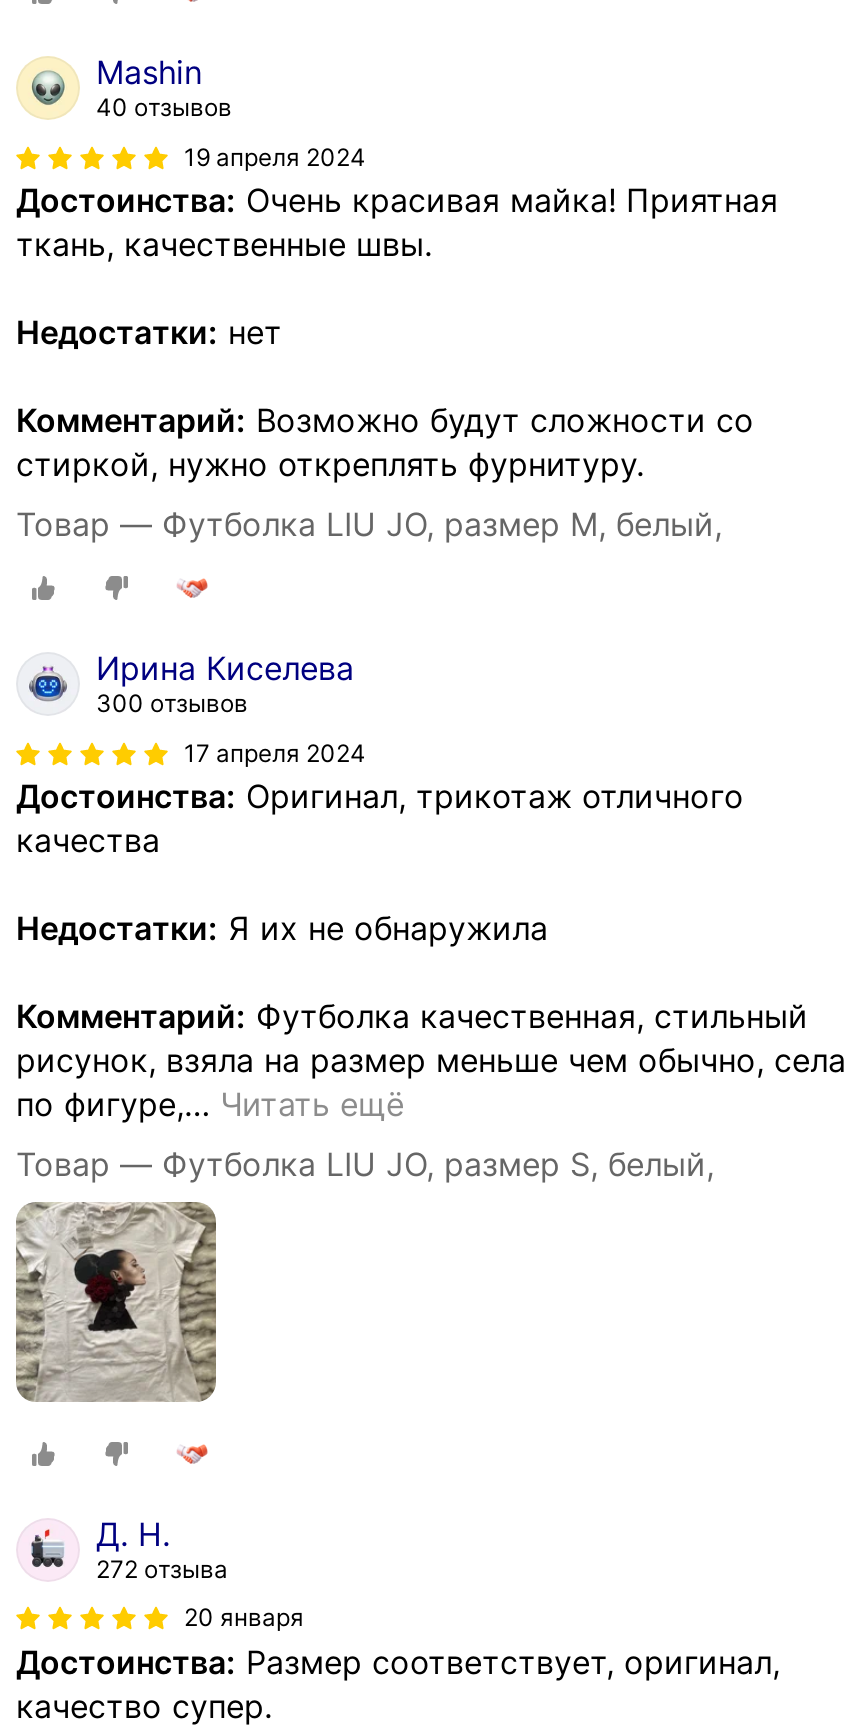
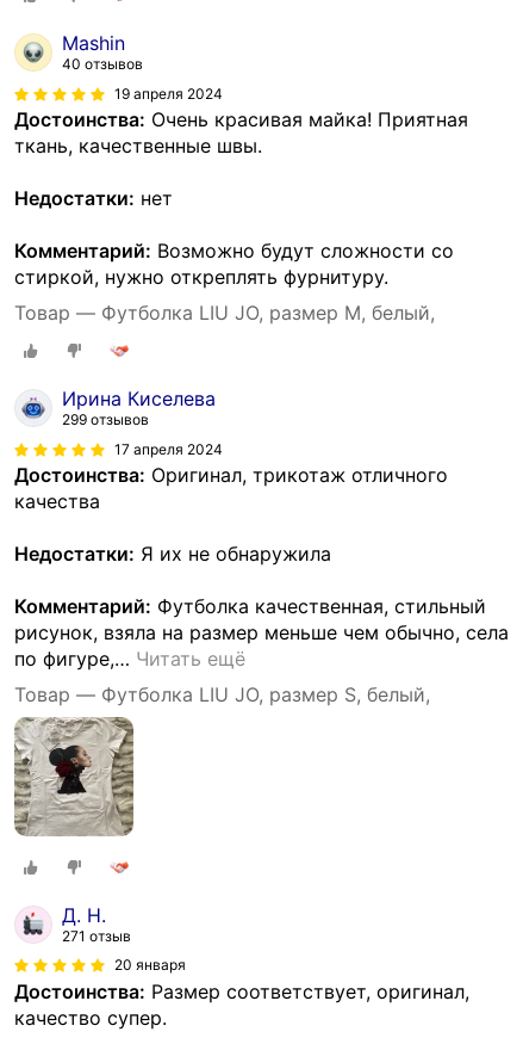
[96,688,248,718] 300 отзывов -> [62,410,149,428] 299 отзывов
[96,1553,228,1583] 272 отзыва -> [62,927,131,944] 271 отзыв

